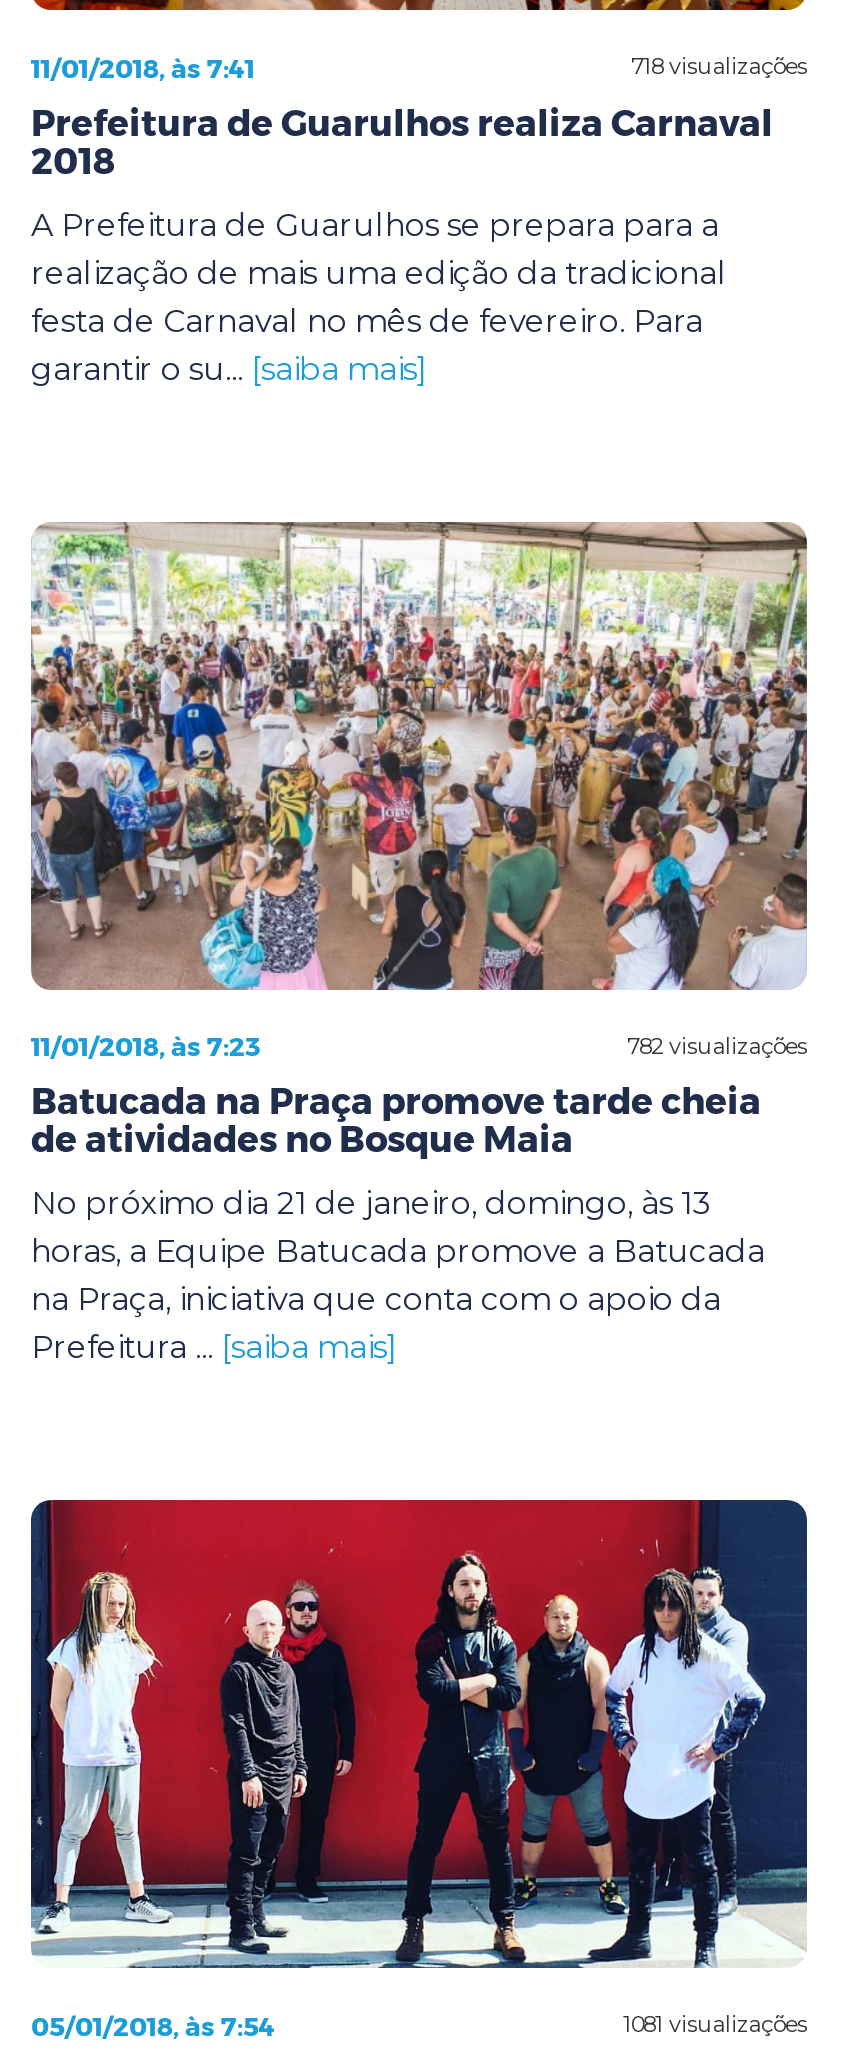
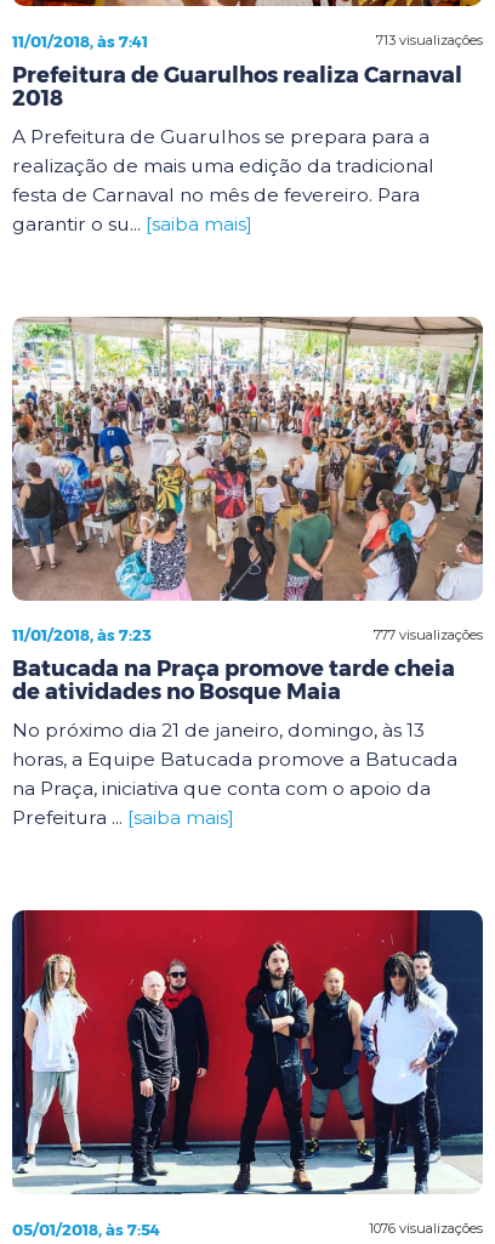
[631,52,807,80] 718 visualizações -> [376,32,483,49] 713 visualizações
[627,1031,807,1059] 782 visualizações -> [374,626,483,643] 777 visualizações
[623,2010,807,2038] 1081 visualizações -> [369,1220,483,1237] 1076 visualizações

